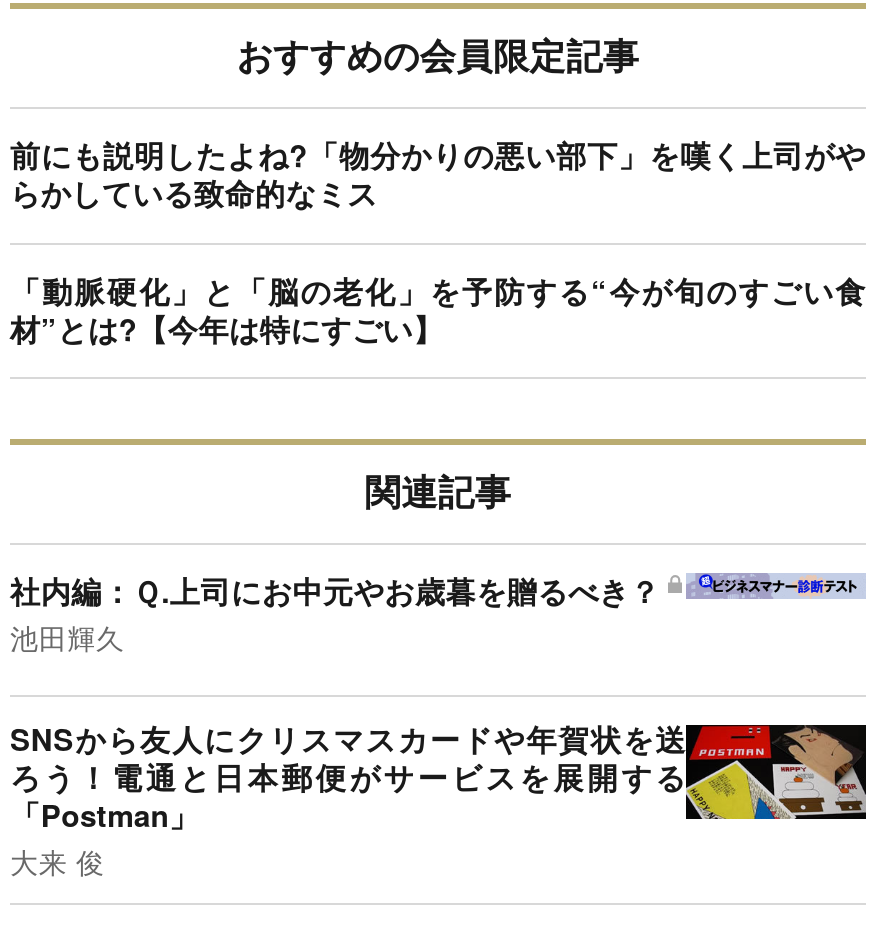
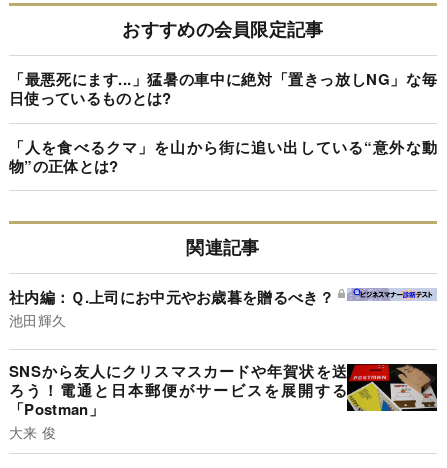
[10,133,866,215] 前にも説明したよね?「物分かりの悪い部下」を嘆く上司がや | らかしている致命的なミス -> [9,68,437,109] 「最悪死にます...」猛暑の車中に絶対「置きっ放しNG」な毎 | 日使っているものとは?
[10,268,866,350] 「動脈硬化」と「脳の老化」を予防する“今が旬のすごい食 | 材”とは?【今年は特にすごい】 -> [9,135,437,176] 「人を食べるクマ」を山から街に追い出している“意外な動 | 物”の正体とは?

